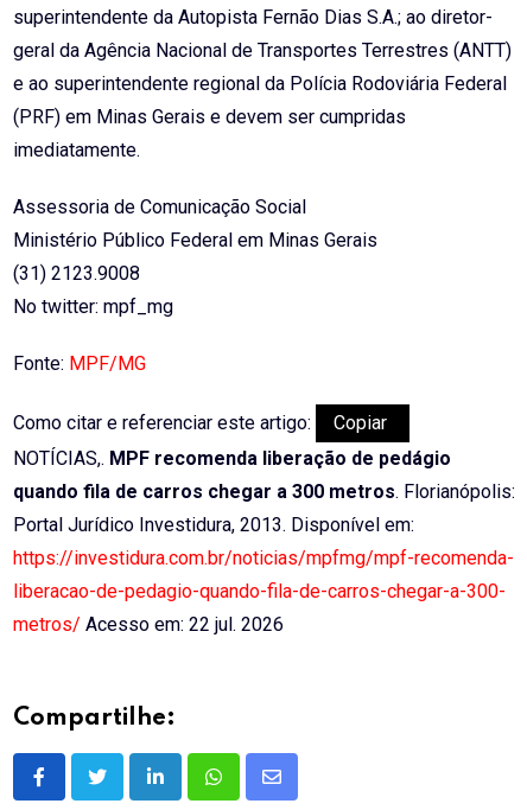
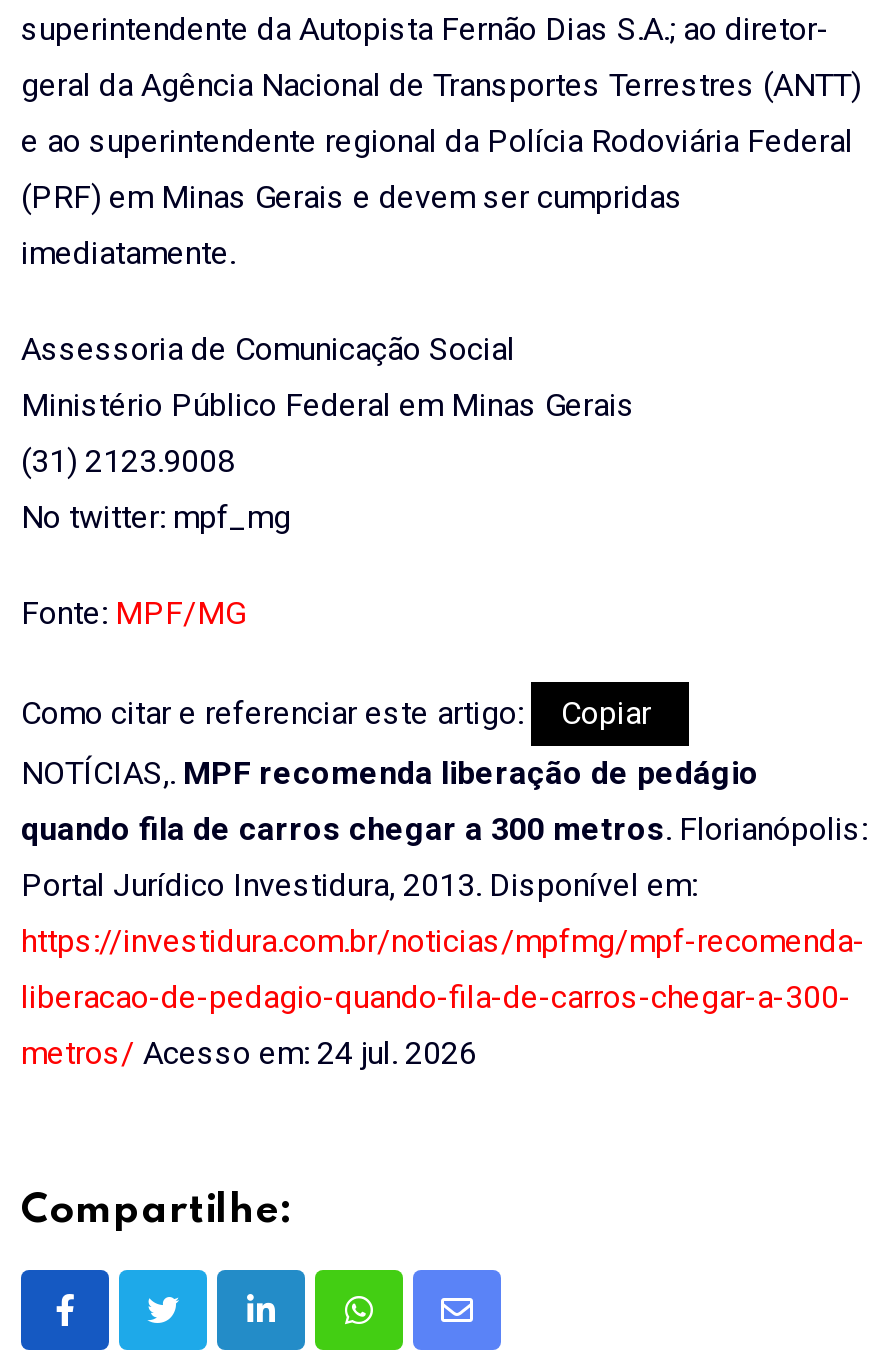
[13,614,284,636] metros/ Acesso em: 22 jul. 2026 -> [21,1035,477,1073] metros/ Acesso em: 24 jul. 2026

